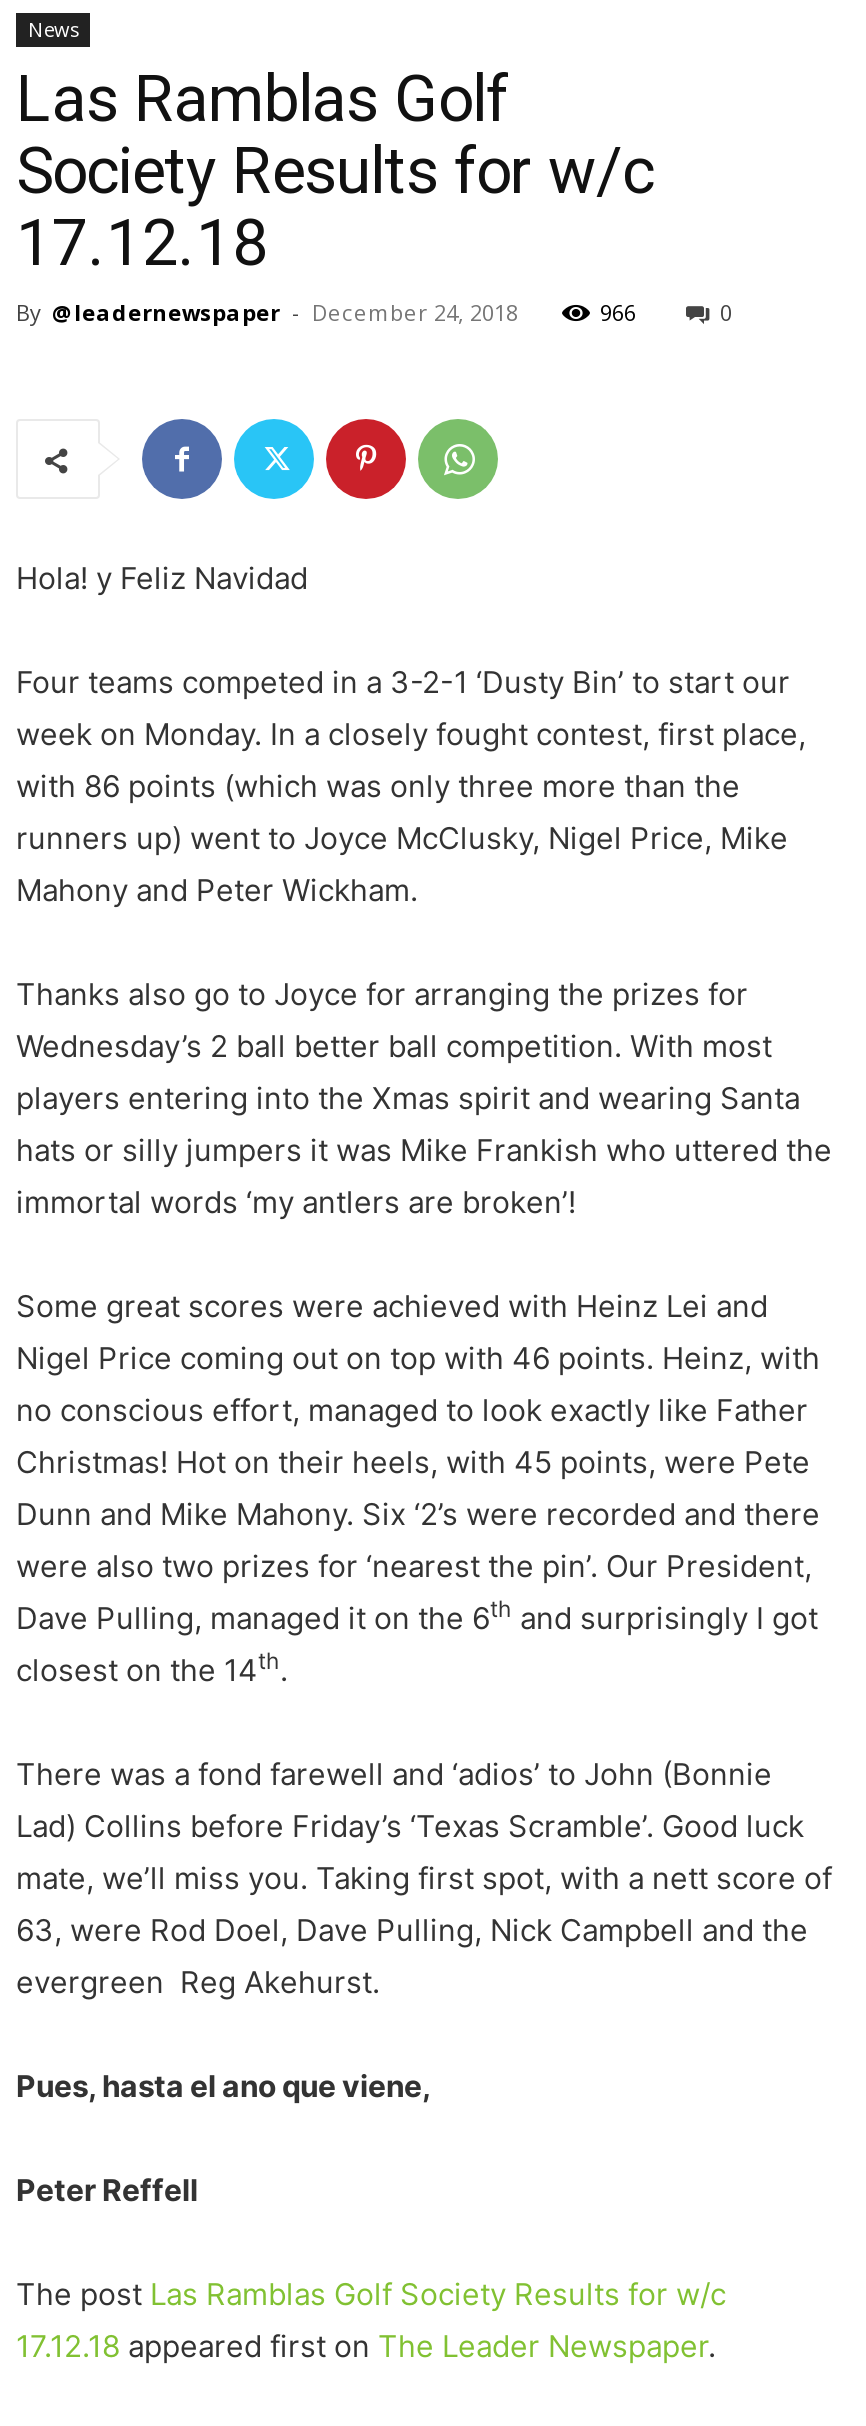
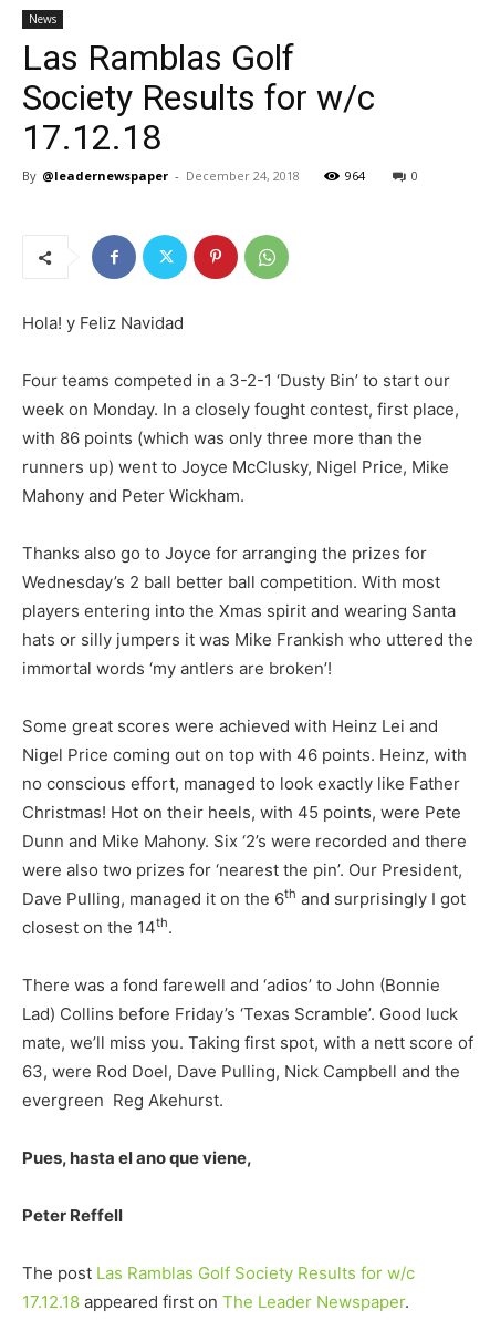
[600,297,636,327] 966 -> [345,167,365,184] 964

